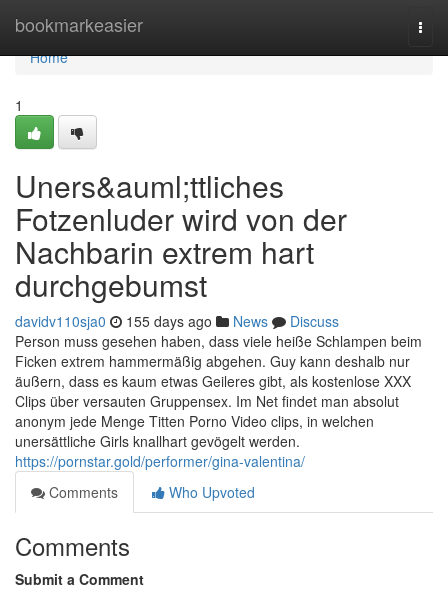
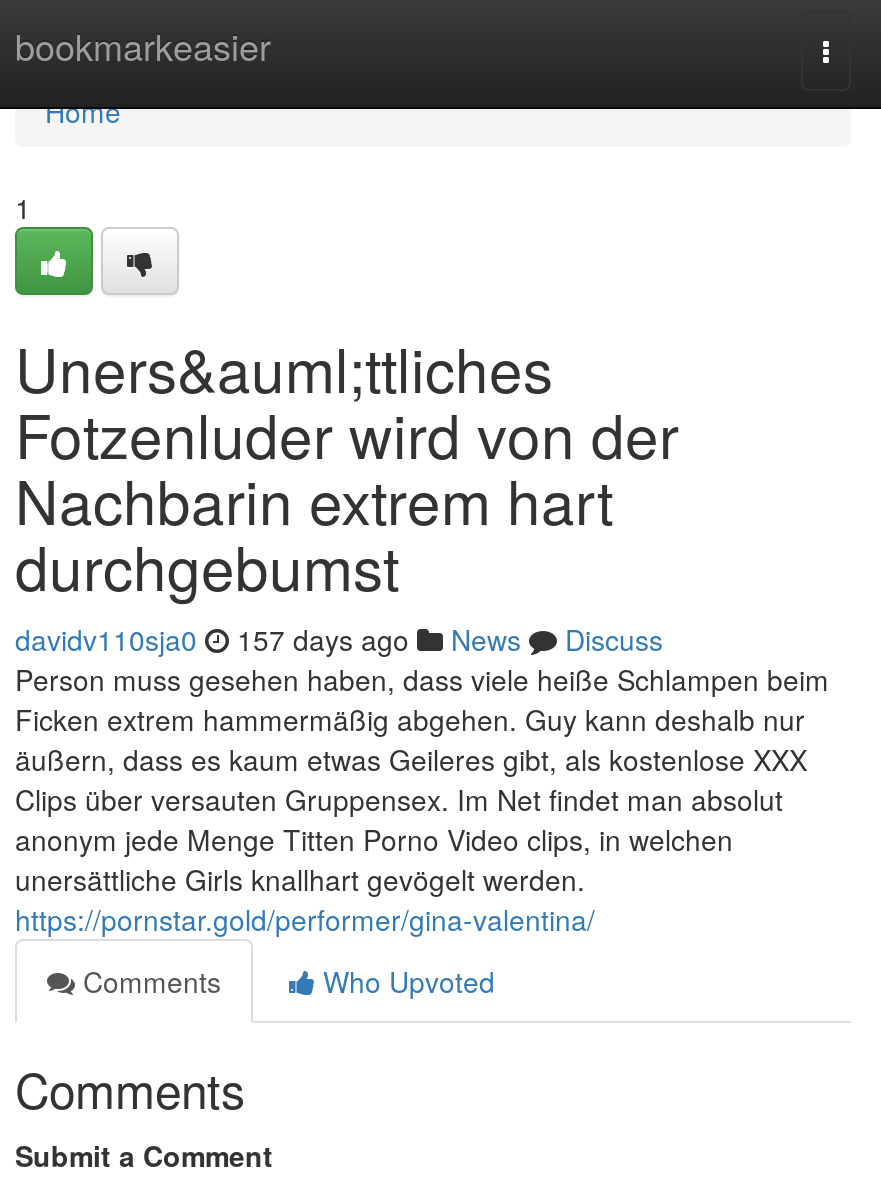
[15,311,339,331] davidv110sja0 155 days ago News Discuss -> [15,619,663,659] davidv110sja0 157 days ago News Discuss

